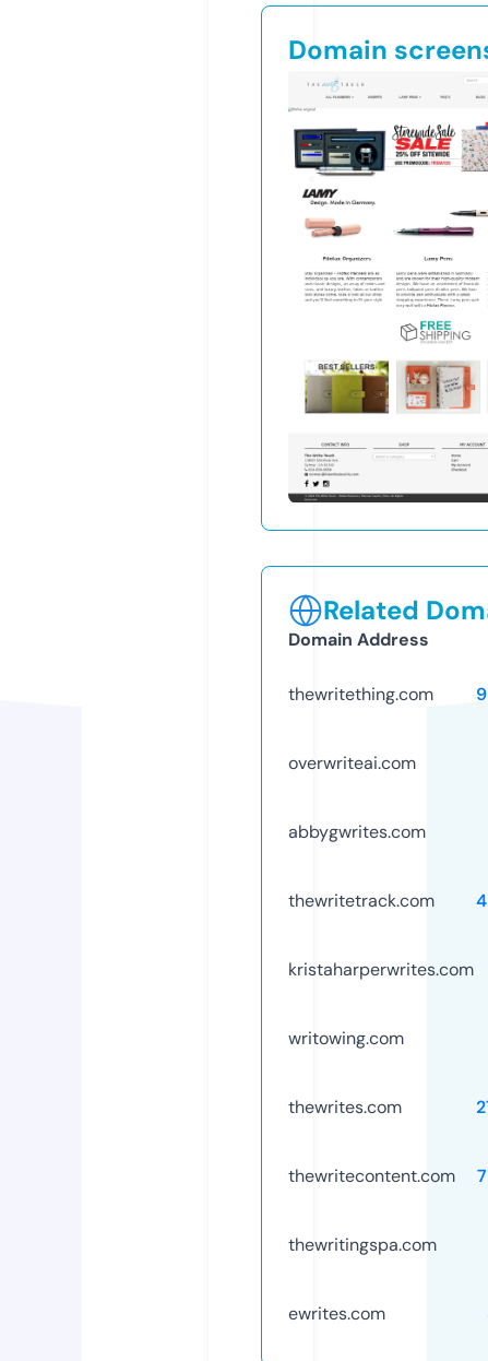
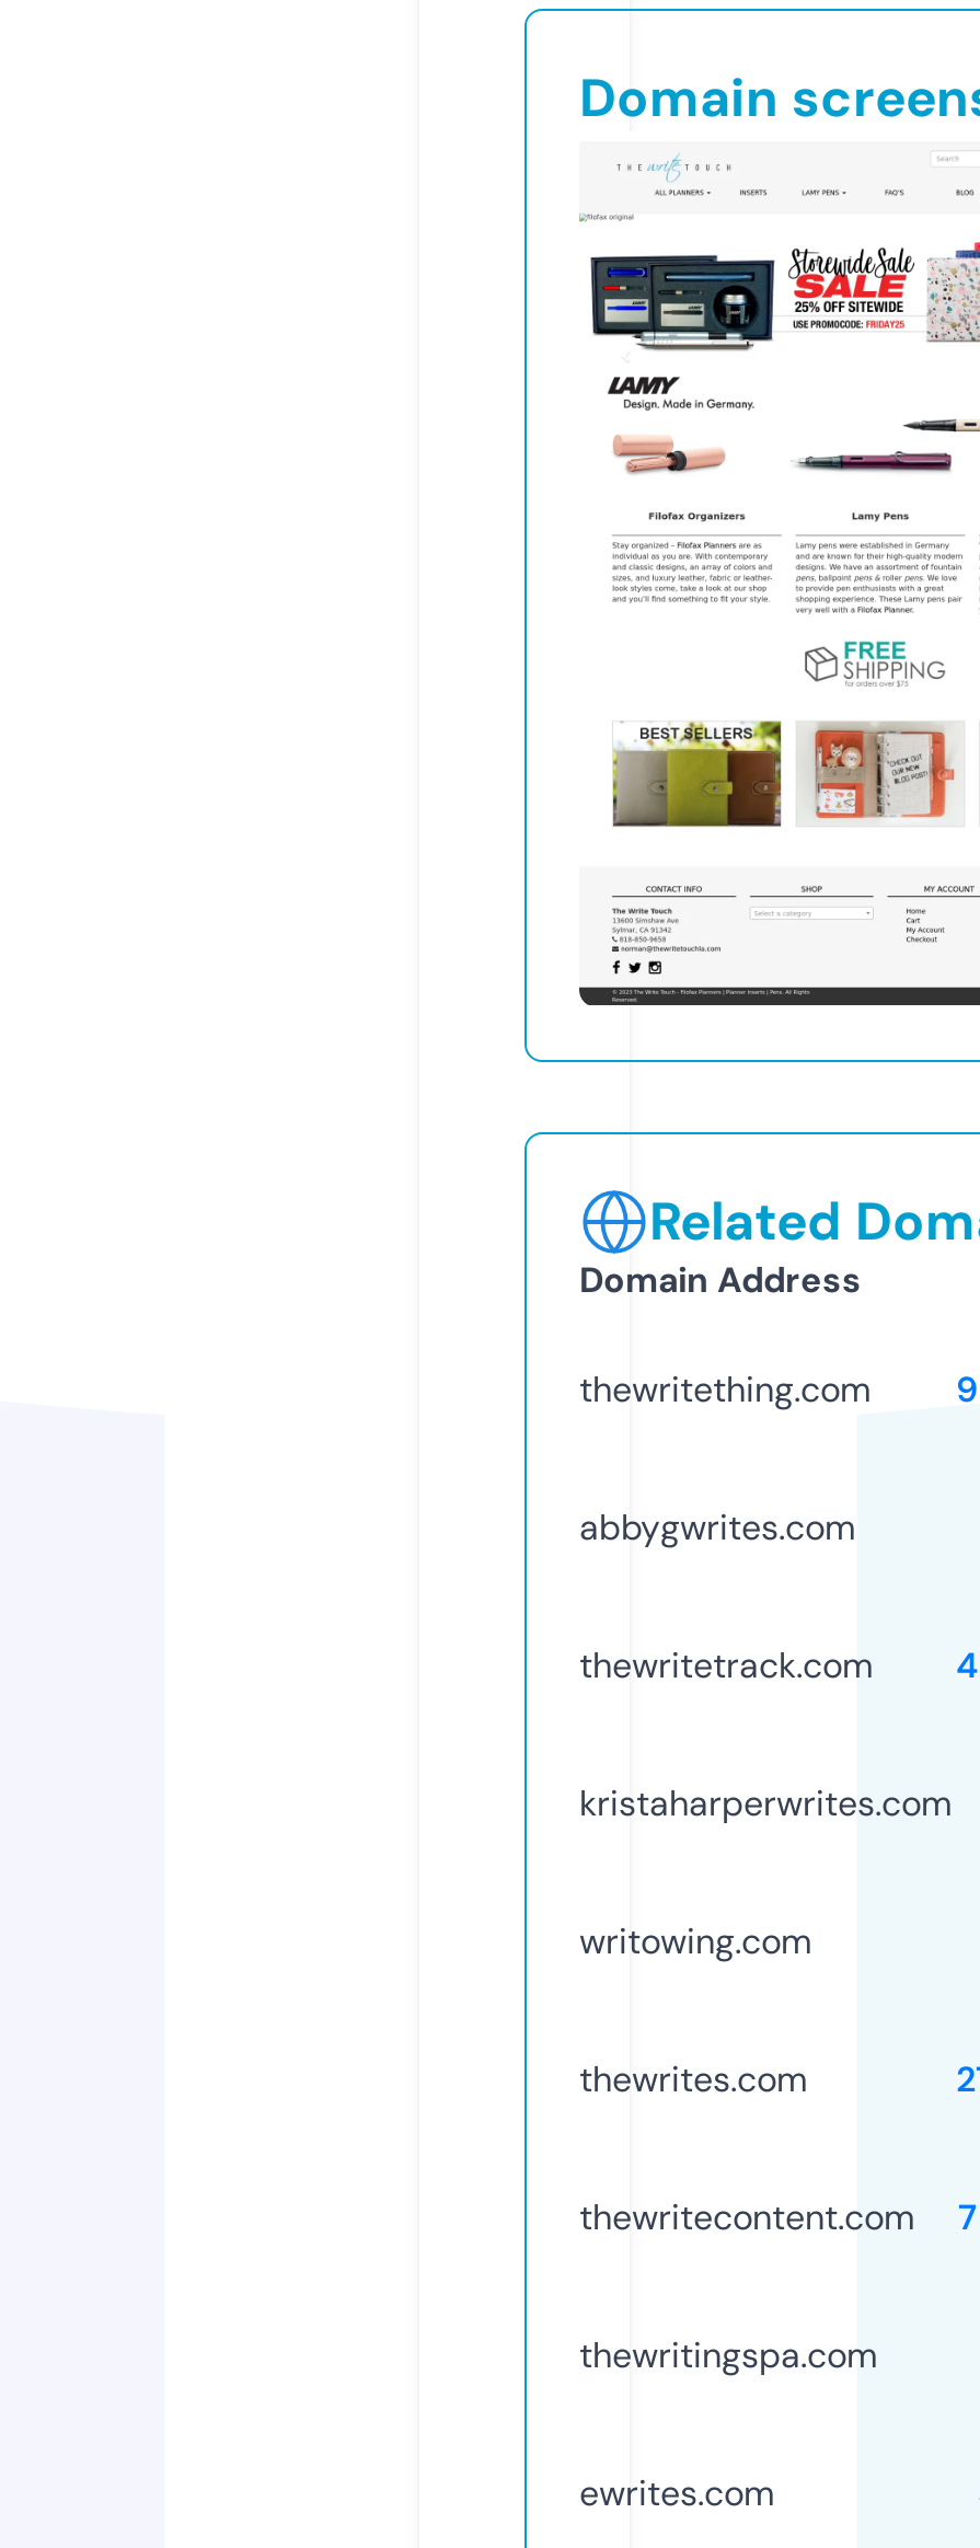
[288,751,416,774] overwriteai.com -> none

